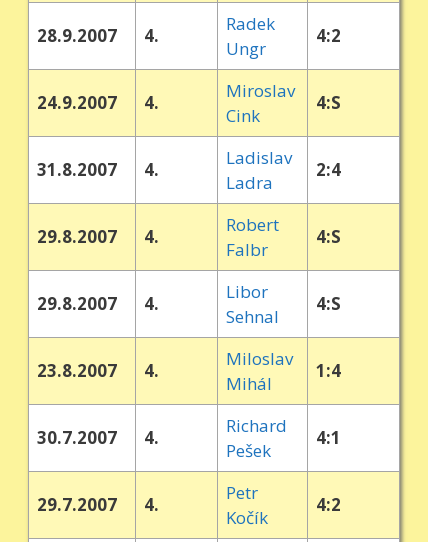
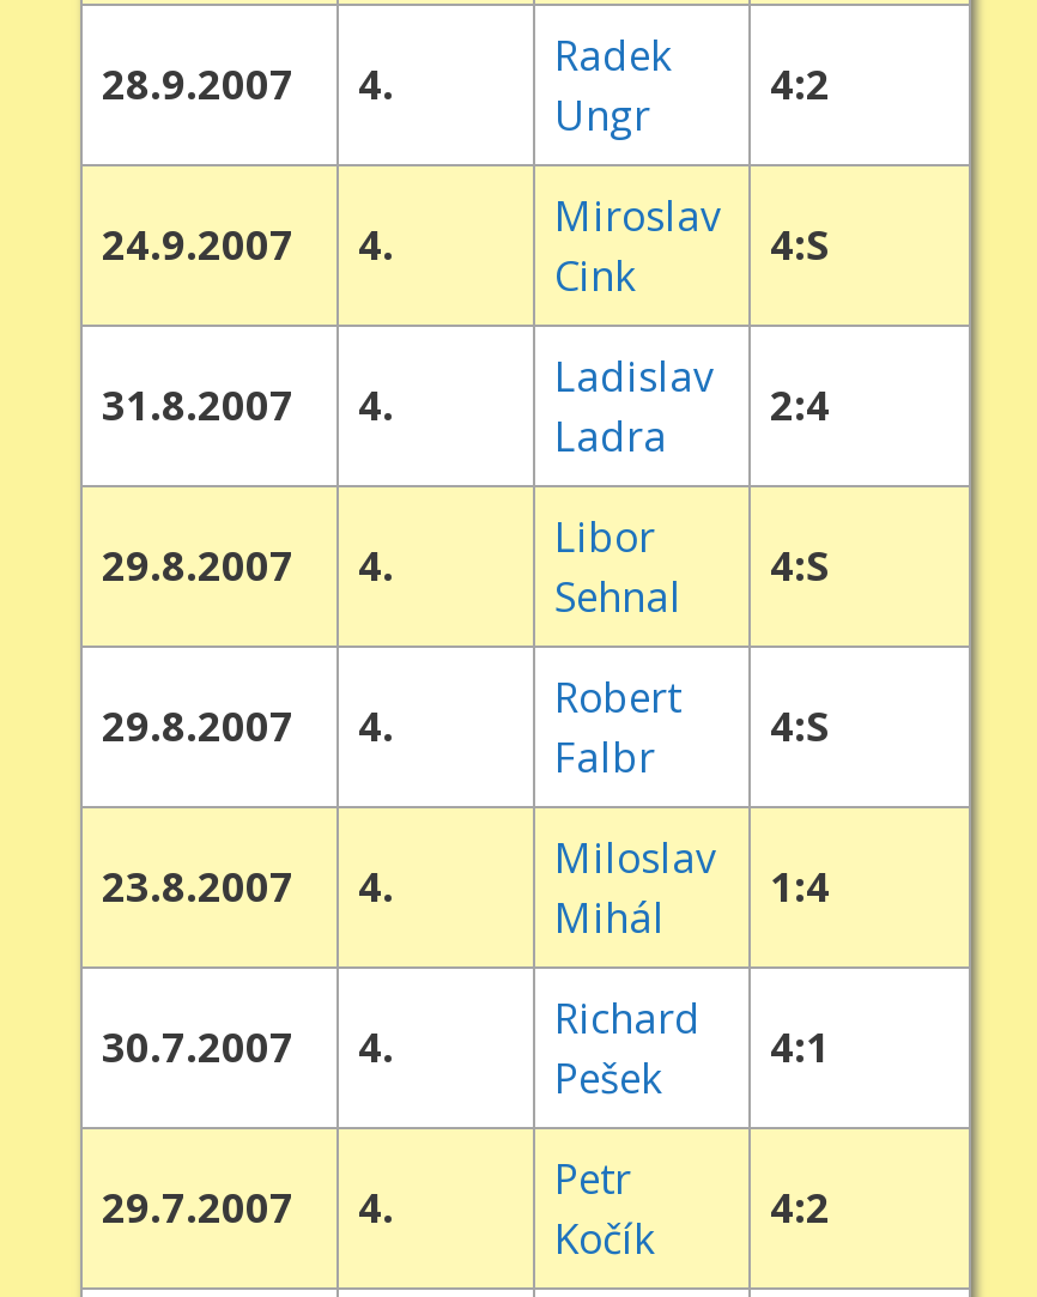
moved [226,212,279,260] -> [554,668,681,783]: Robert | Falbr
moved [226,279,279,327] -> [554,508,681,623]: Libor | Sehnal

